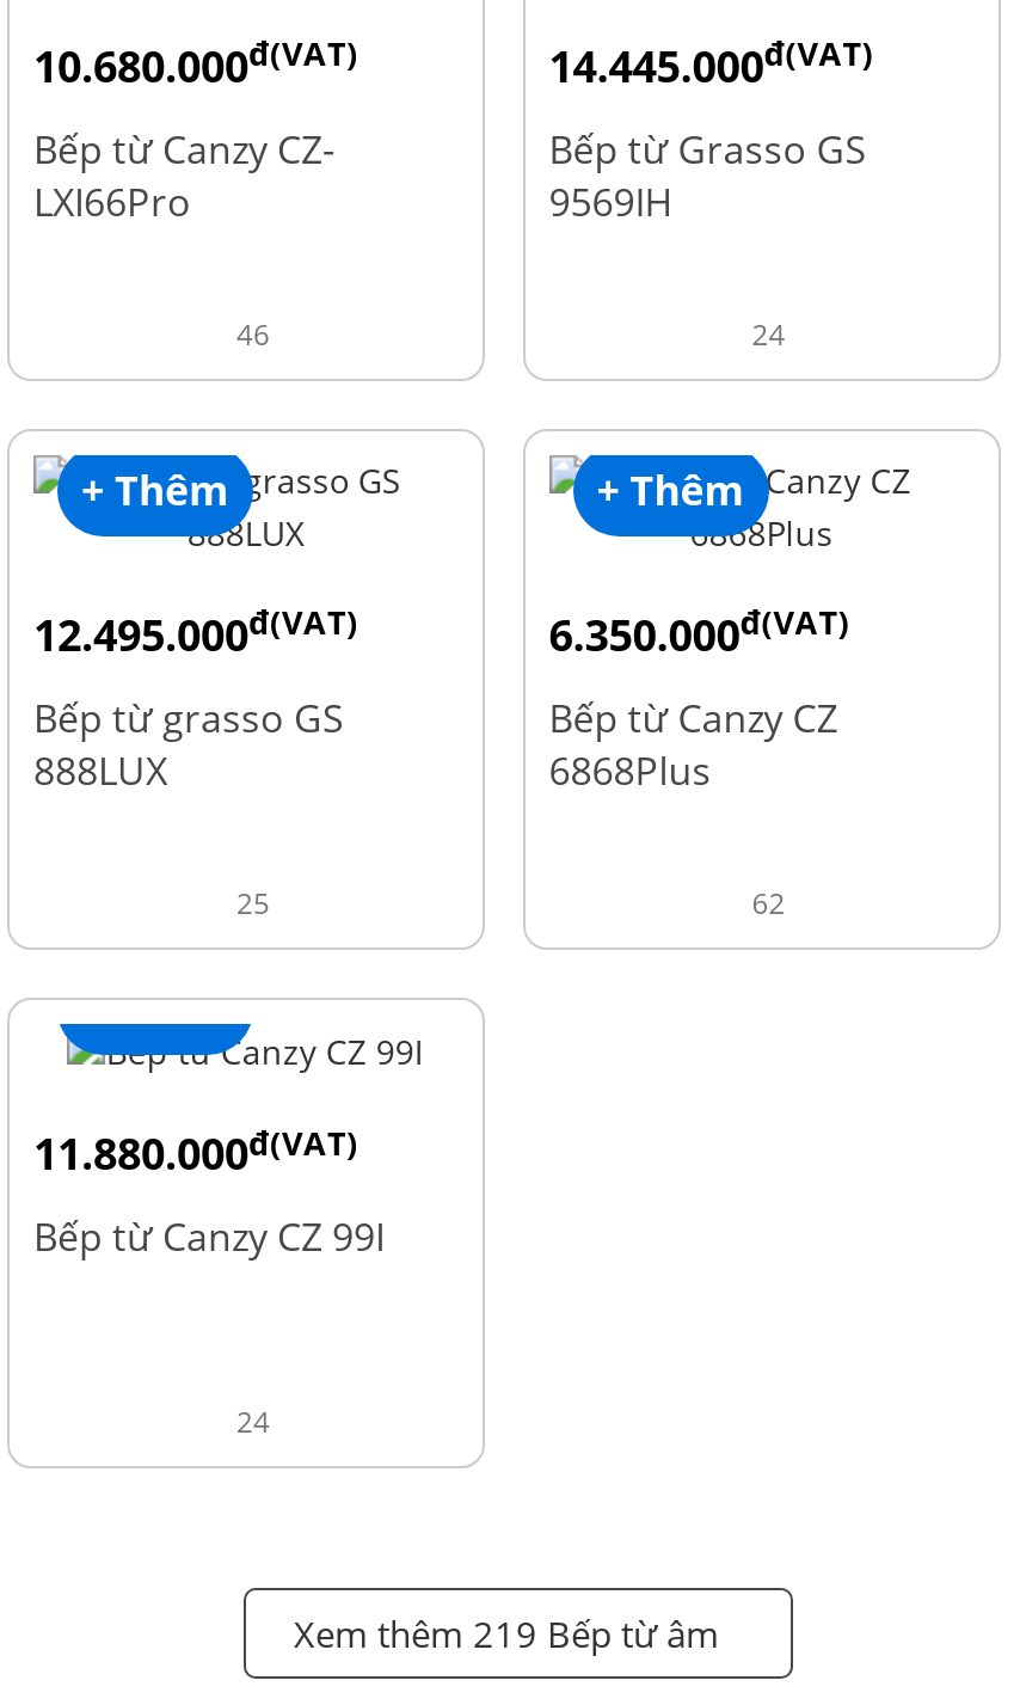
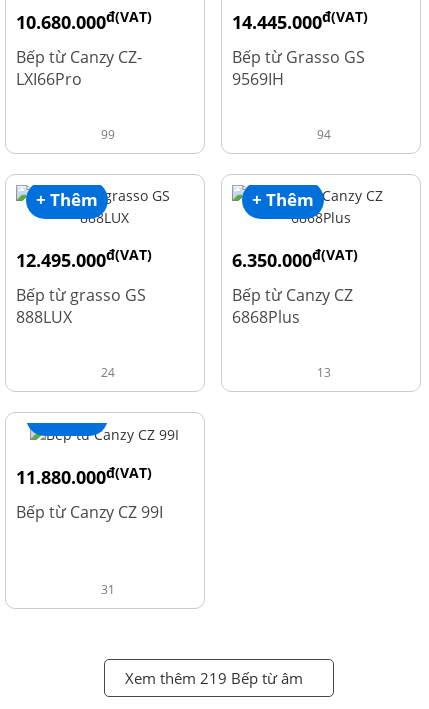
[236,314,270,355] 46 -> [101,126,115,143] 99
[752,314,785,355] 24 -> [317,126,331,143] 94
[236,883,270,924] 25 -> [101,364,115,381] 24
[752,883,785,924] 62 -> [317,364,331,381] 13
[236,1402,270,1443] 24 -> [101,581,115,598] 31

